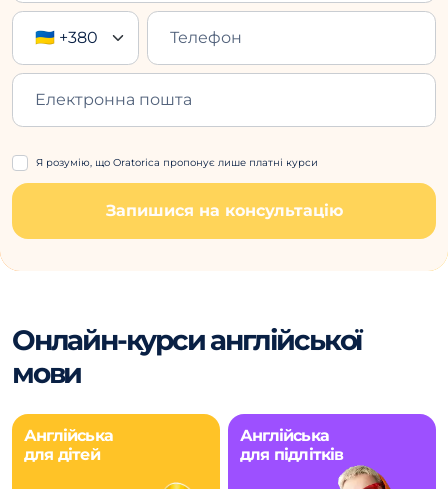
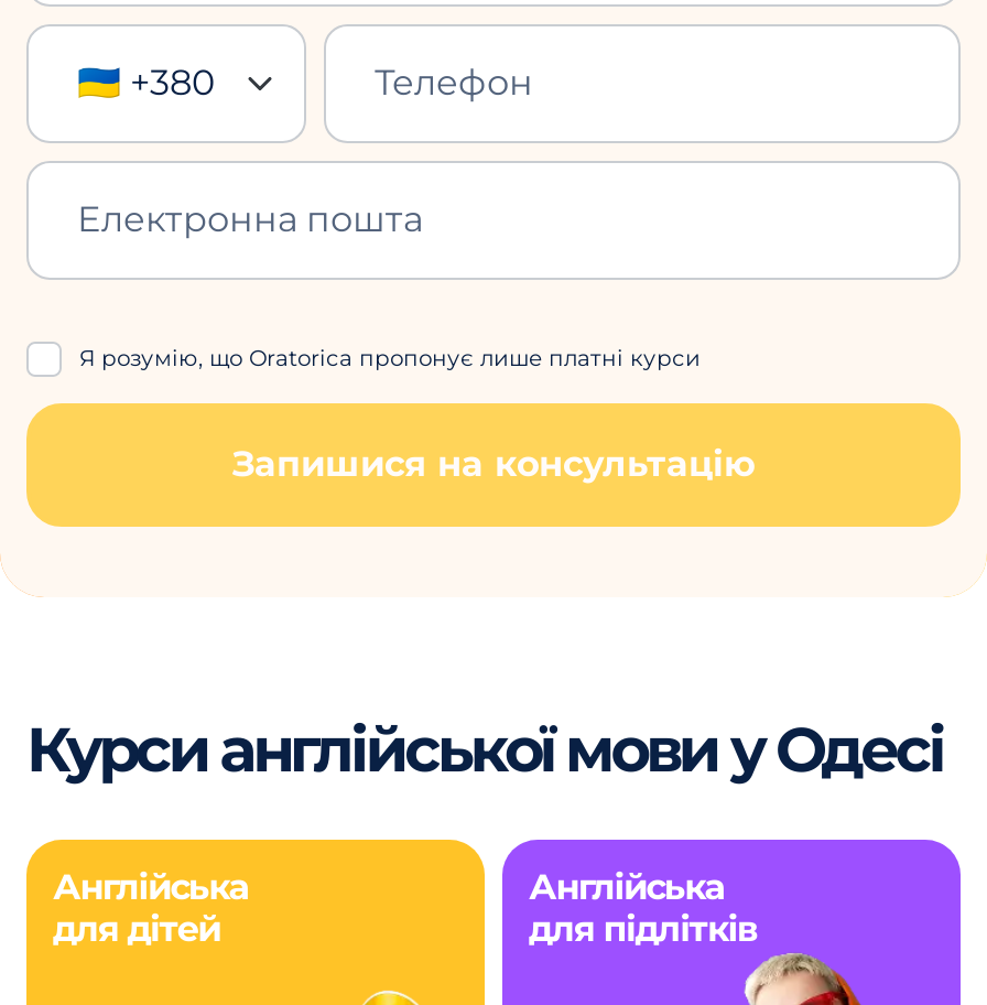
[12,323,361,390] Онлайн-курси англійської | мови -> [26,713,943,788] Курси англійської мови у Одесі

